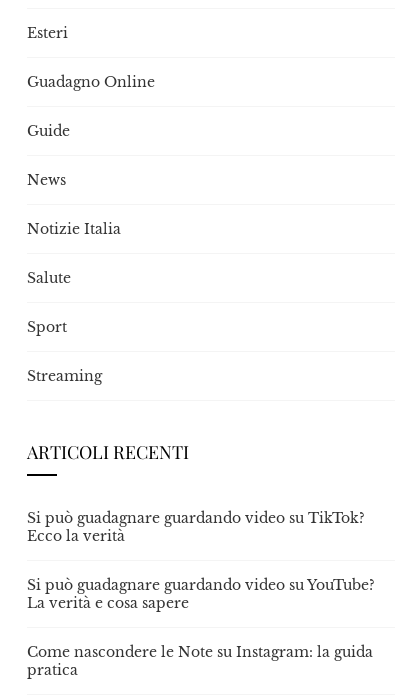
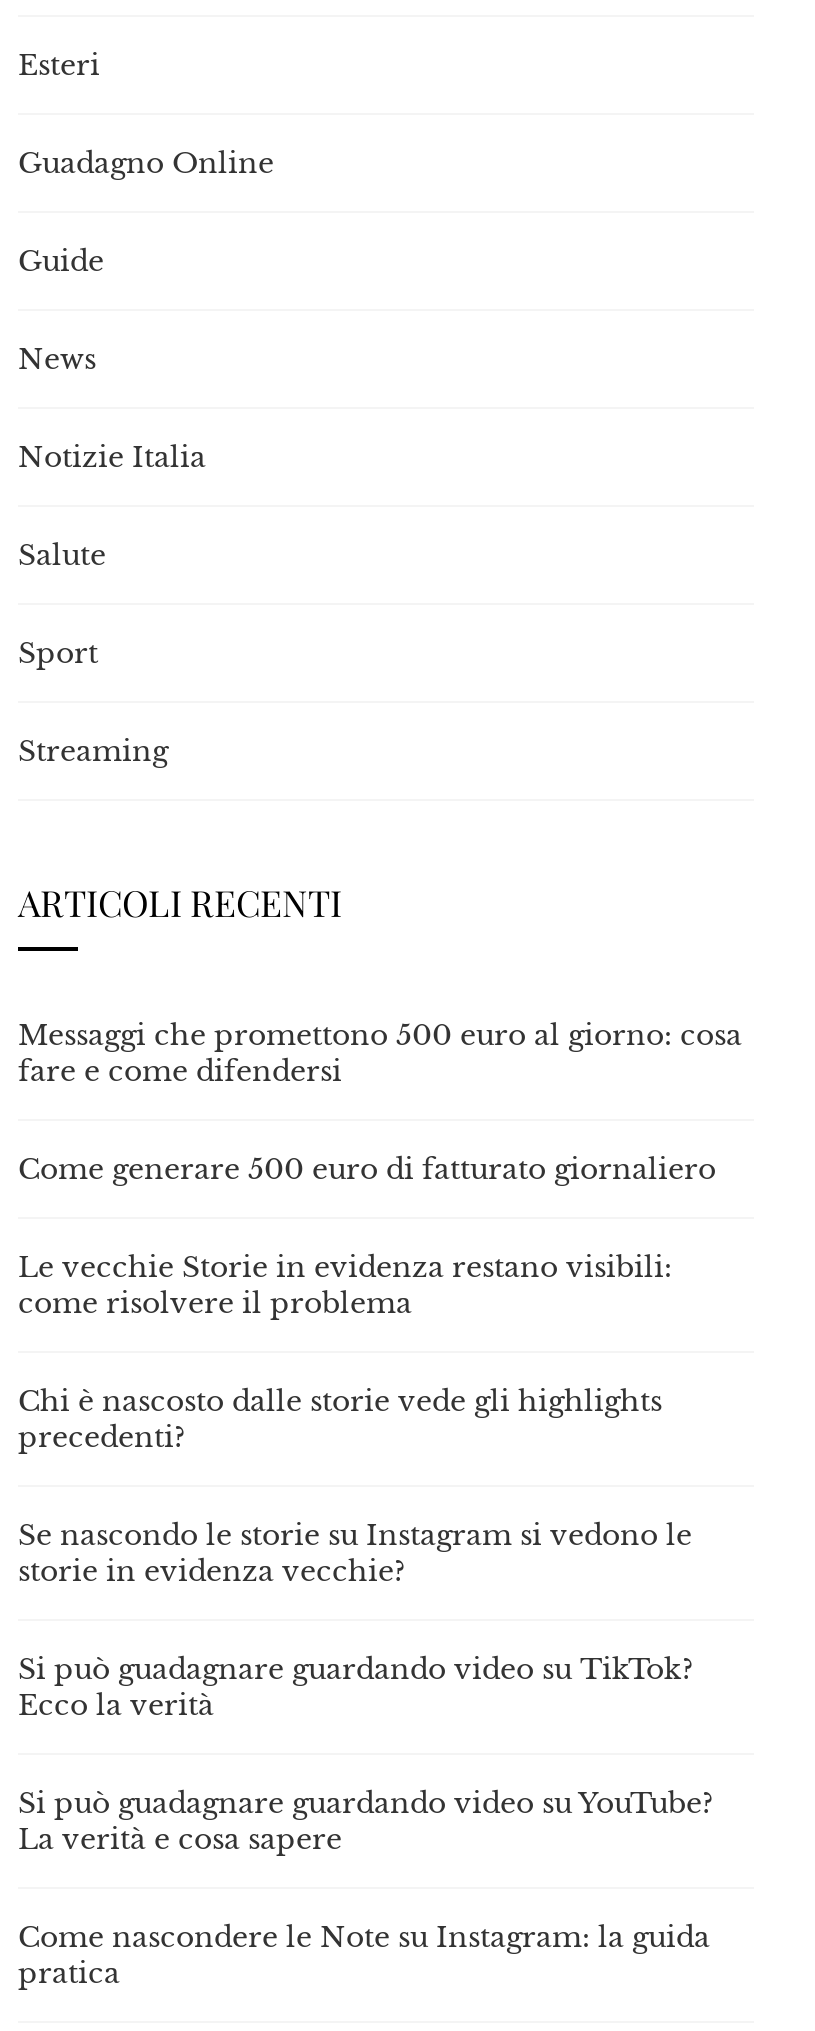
none -> [18,1017,742,1589] Messaggi che promettono 500 euro al giorno: cosa | fare e come difendersi | Come generare 500 euro di fatturato giornaliero | Le vecchie Storie in evidenza restano visibili: | come risolvere il problema | Chi è nascosto dalle storie vede gli highlights | precedenti? | Se nascondo le storie su Instagram si vedono le | storie in evidenza vecchie?

